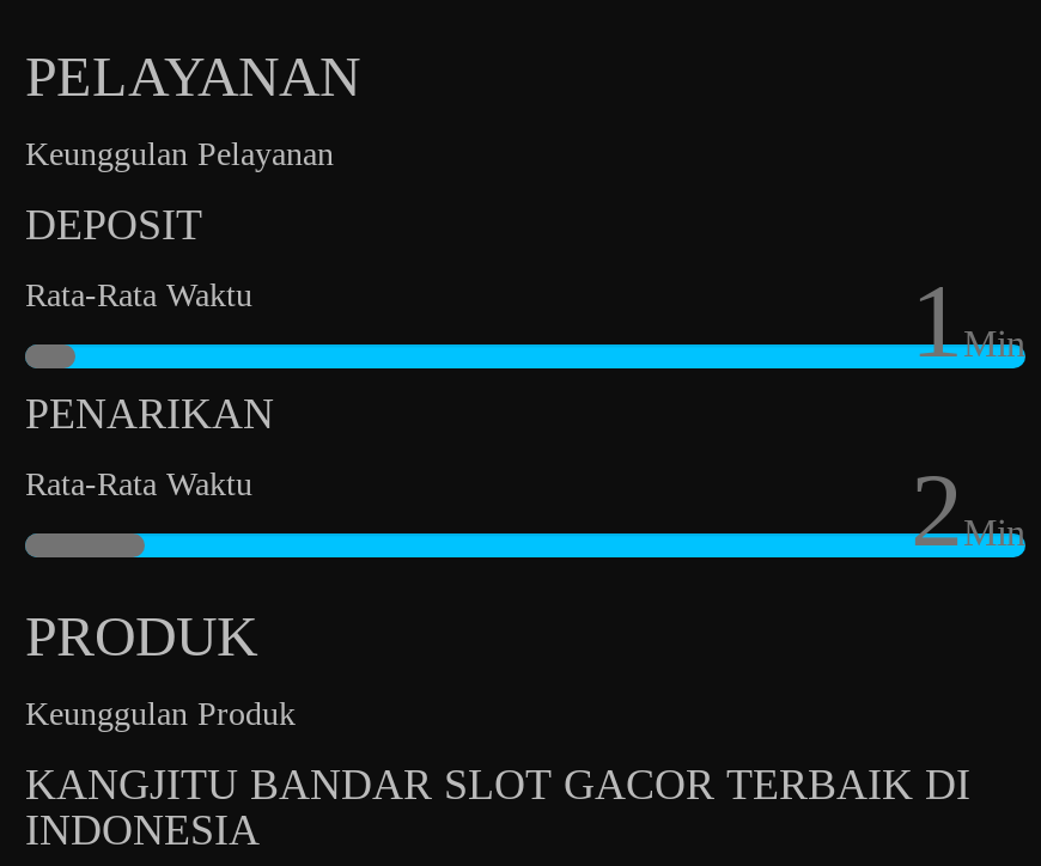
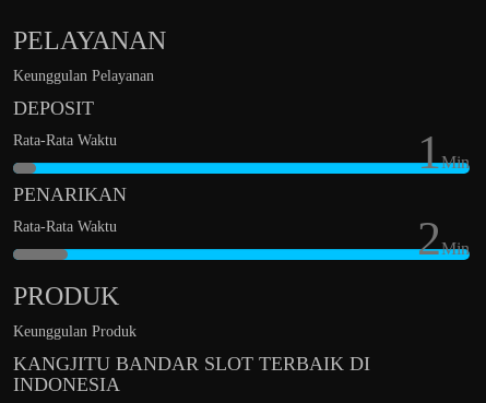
[25,762,970,810] KANGJITU BANDAR SLOT GACOR TERBAIK DI -> [13,353,370,375] KANGJITU BANDAR SLOT TERBAIK DI

